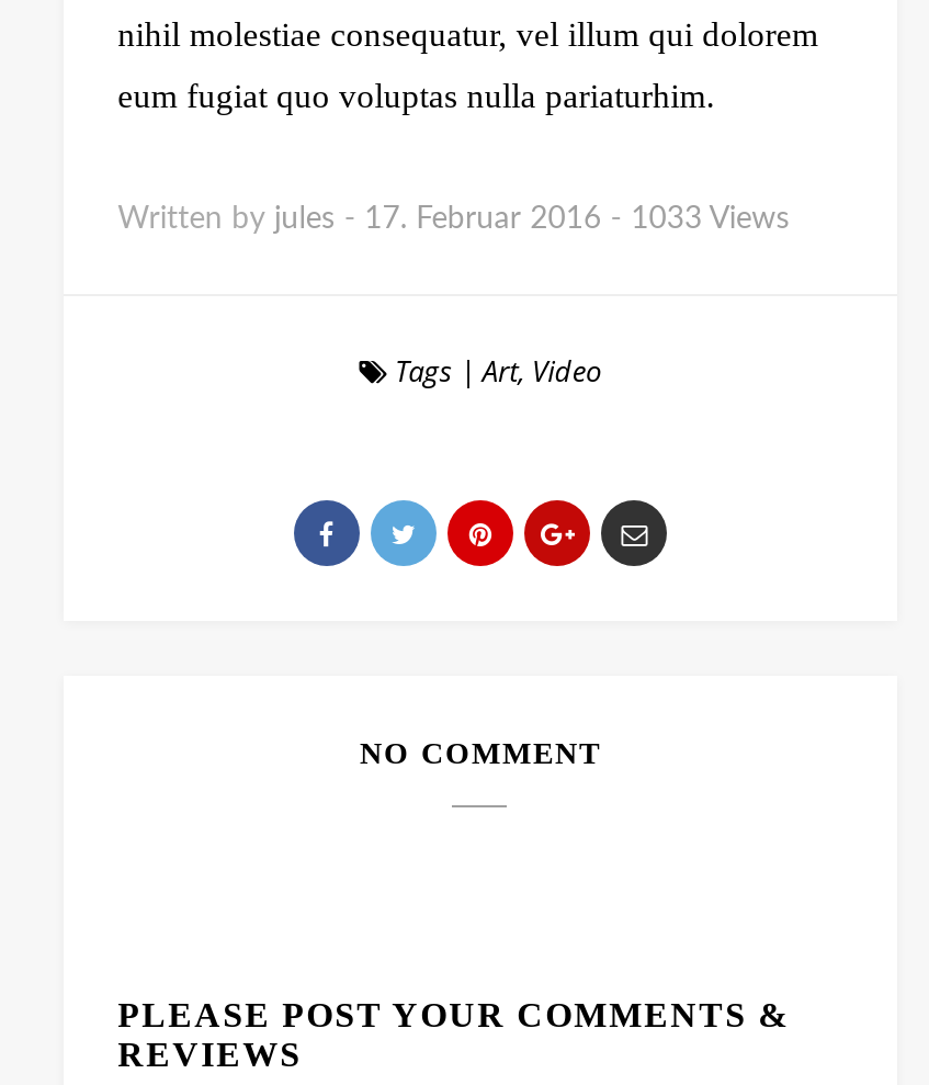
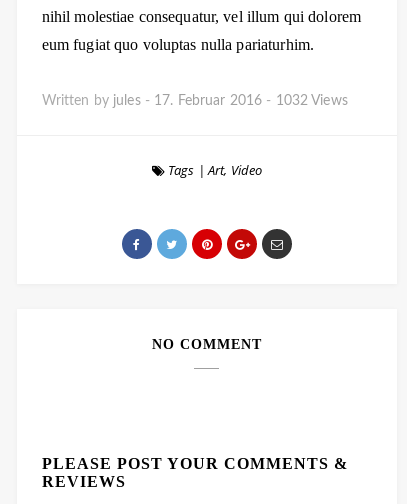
[118,204,789,235] Written by jules - 17. Februar 2016 - 1033 Views -> [42,94,348,108] Written by jules - 17. Februar 2016 - 1032 Views

